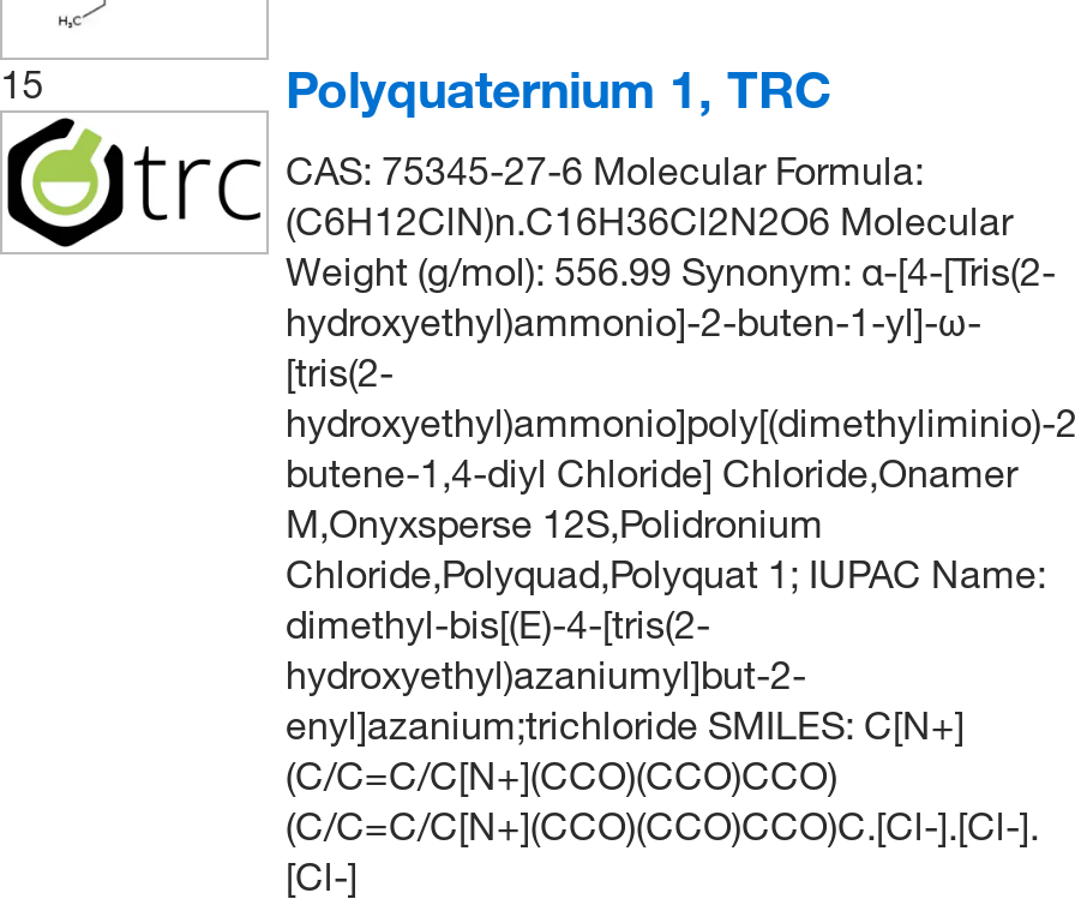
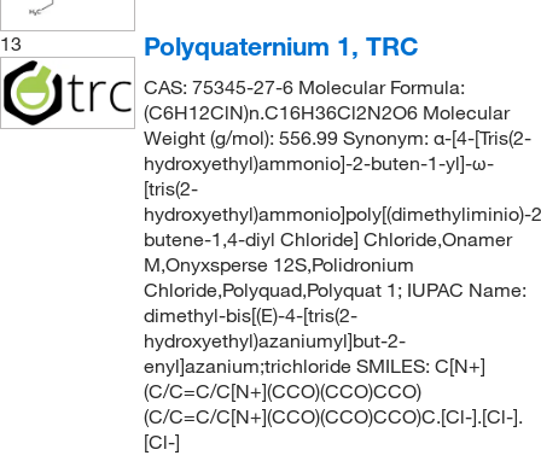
[0,61,44,109] 15 -> [0,32,22,56] 13

